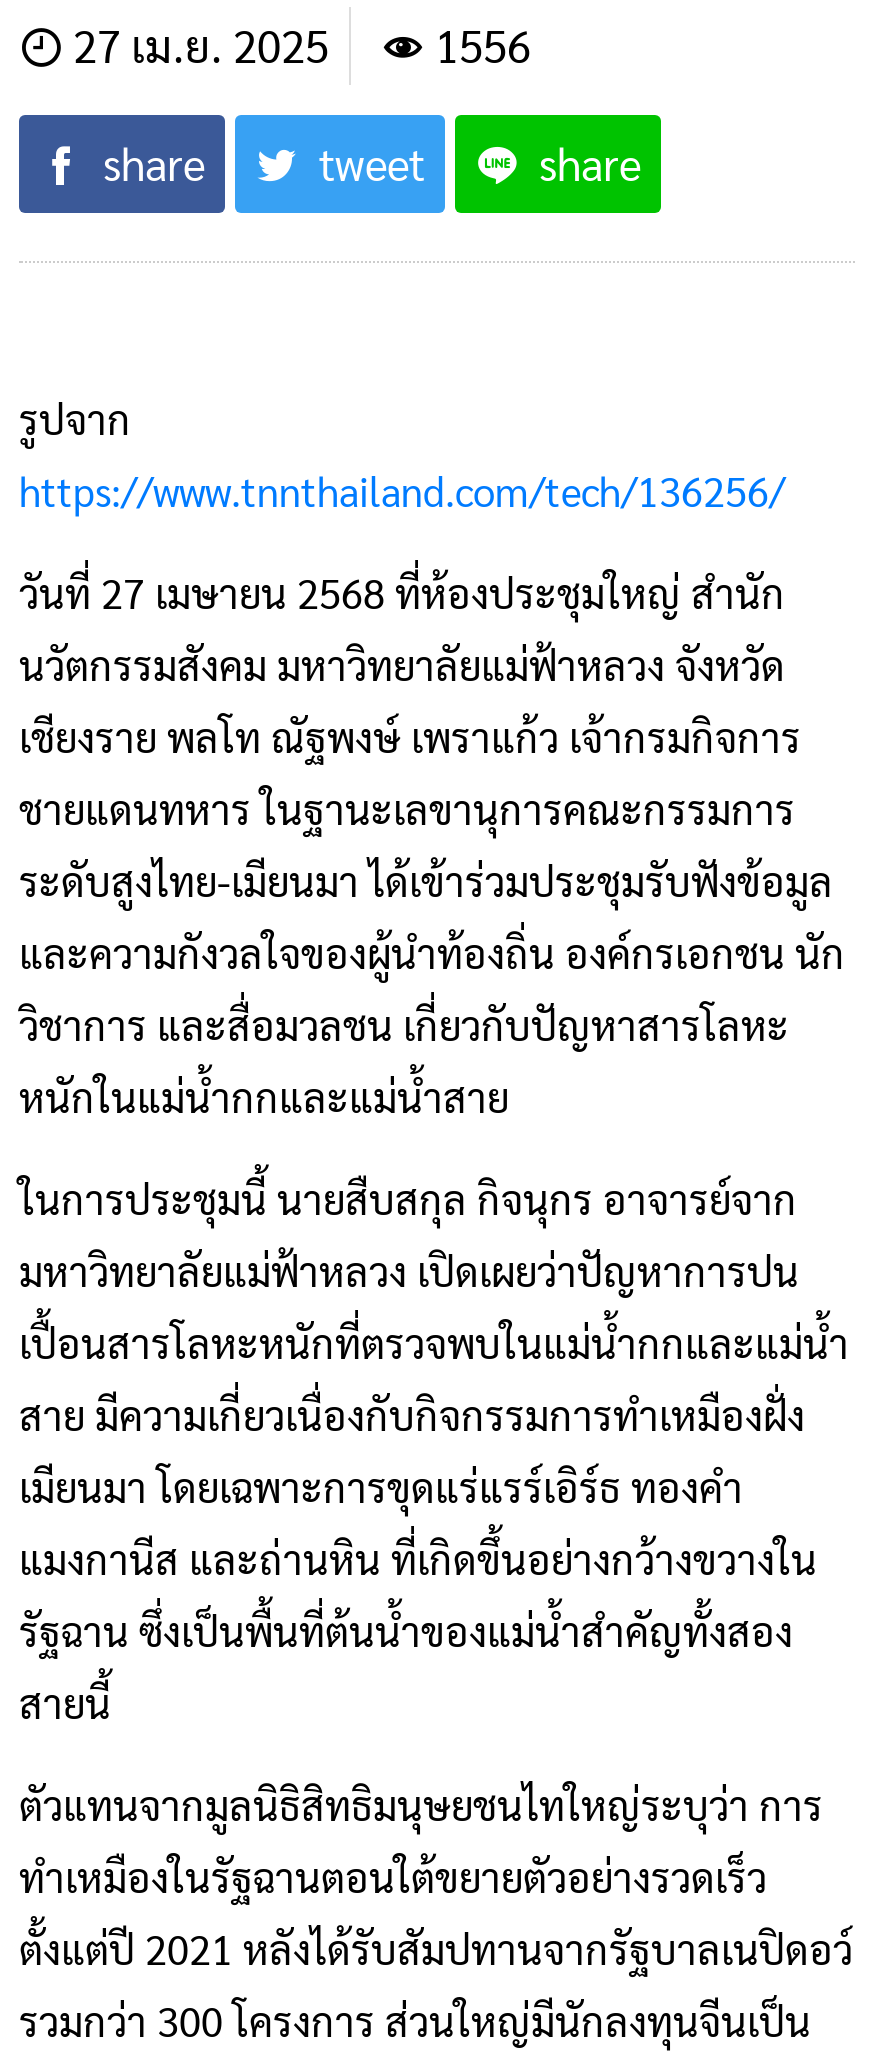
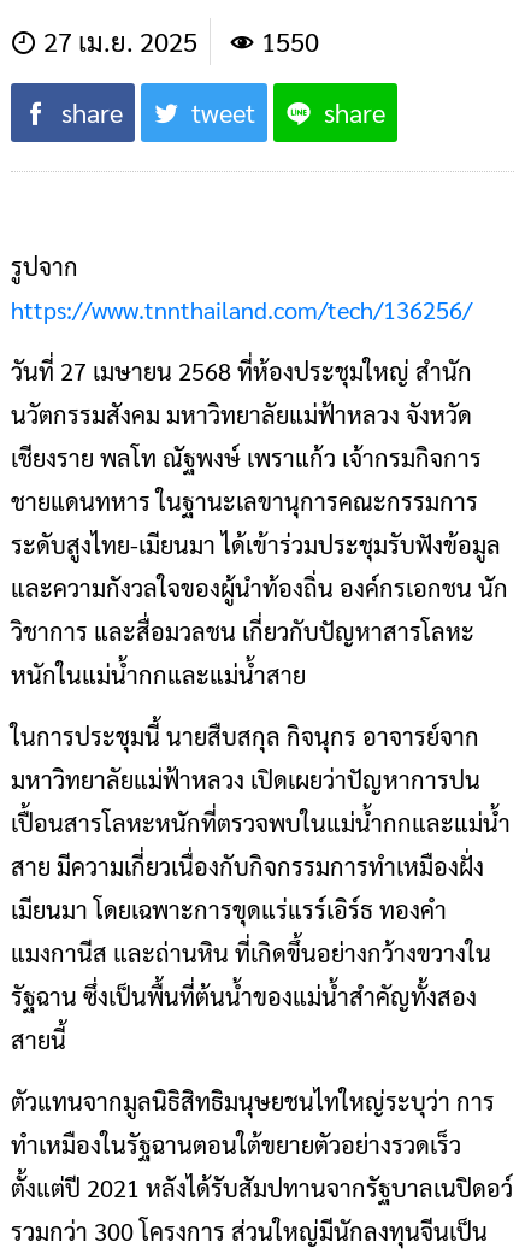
[63,17,531,73] 27 เม.ย. 2025 1556 -> [37,24,319,58] 27 เม.ย. 2025 1550

